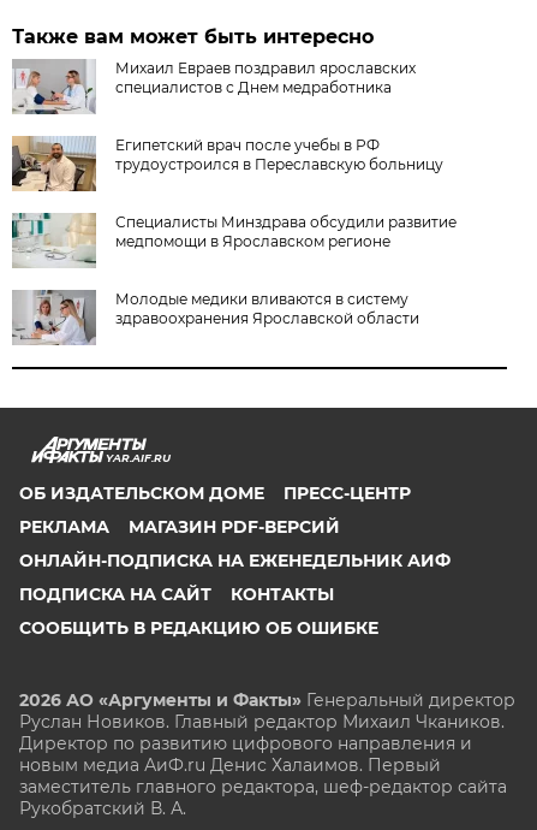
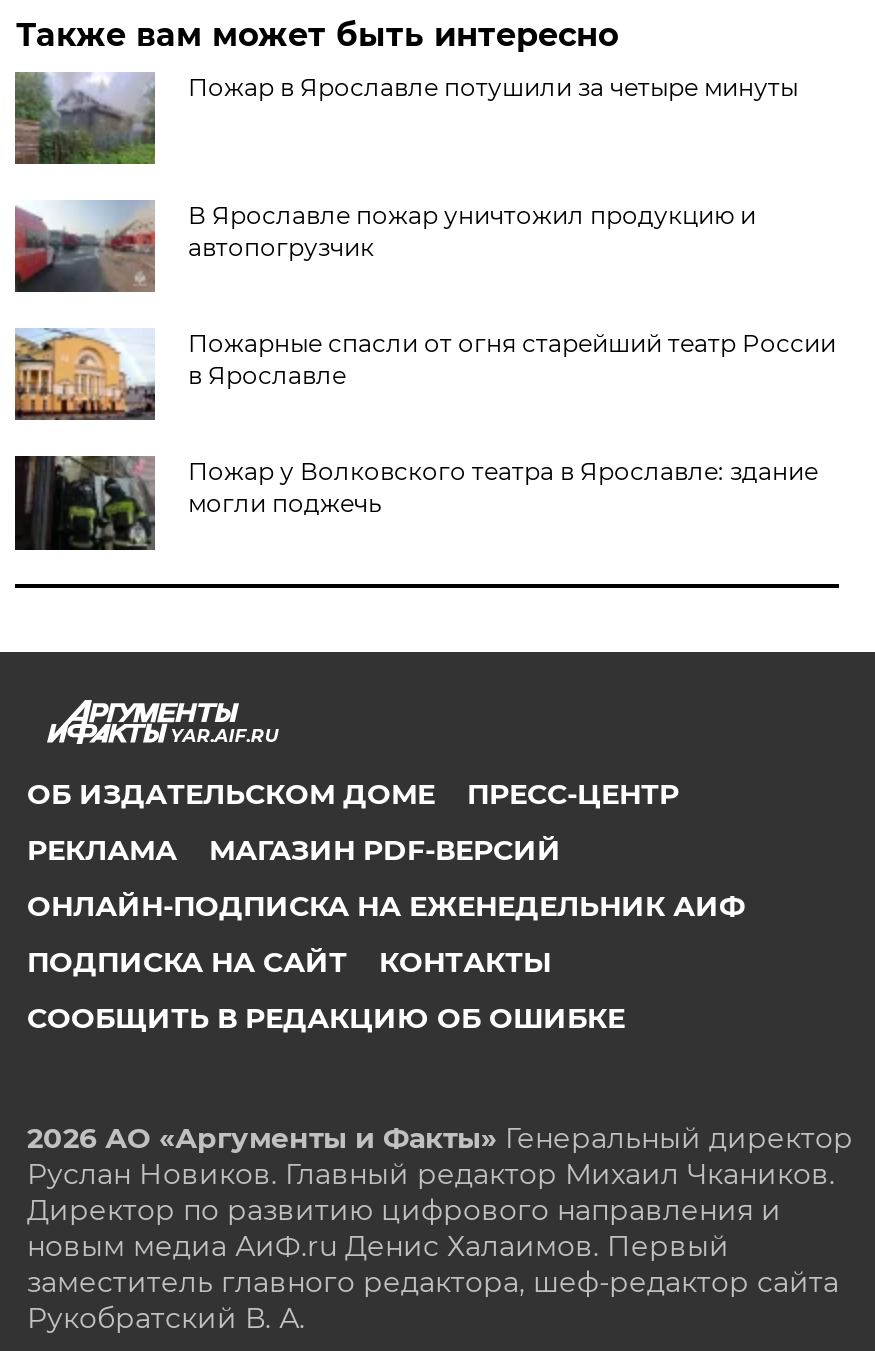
[12,59,416,115] [image] | Михаил Евраев поздравил ярославских | специалистов с Днем медработника -> [13,72,798,166] [image] | Пожар в Ярославле потушили за четыре минуты
[11,135,444,192] [image] | Египетский врач после учебы в РФ | трудоустроился в Переславскую больницу -> [13,200,756,294] [image] | В Ярославле пожар уничтожил продукцию и | автопогрузчик
[11,212,457,268] [image] | Специалисты Минздрава обсудили развитие | медпомощи в Ярославском регионе -> [13,328,836,422] [image] | Пожарные спасли от огня старейший театр России | в Ярославле
[12,290,420,346] [image] | Молодые медики вливаются в систему | здравоохранения Ярославской области -> [13,454,818,552] [image] | Пожар у Волковского театра в Ярославле: здание | могли поджечь

